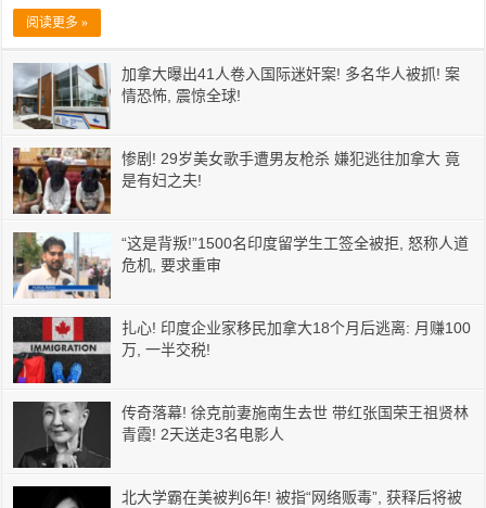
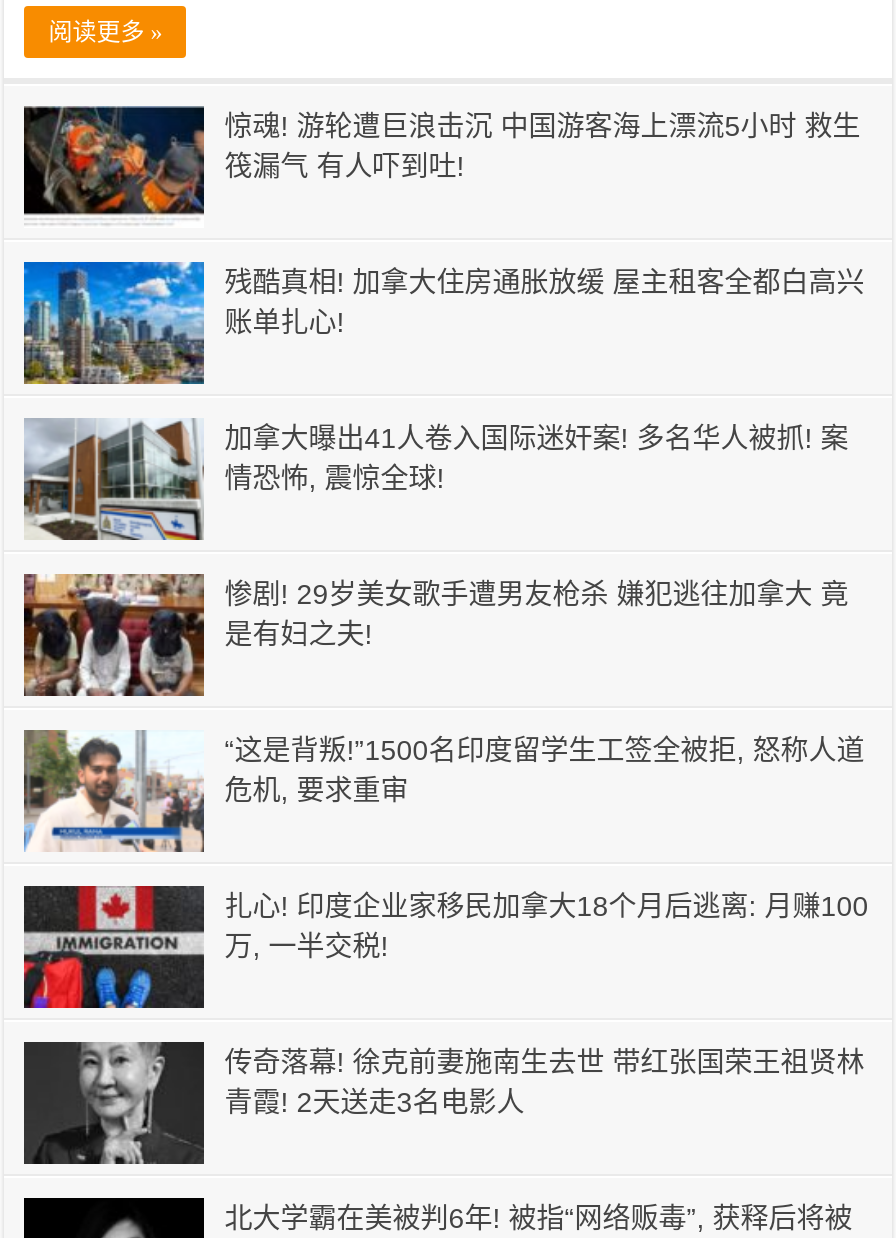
none -> [22,104,860,218] [image] | 惊魂! 游轮遭巨浪击沉 中国游客海上漂流5小时 救生 | 筏漏气 有人吓到吐!
none -> [22,260,864,386] [image] | 残酷真相! 加拿大住房通胀放缓 屋主租客全都白高兴 | 账单扎心!

